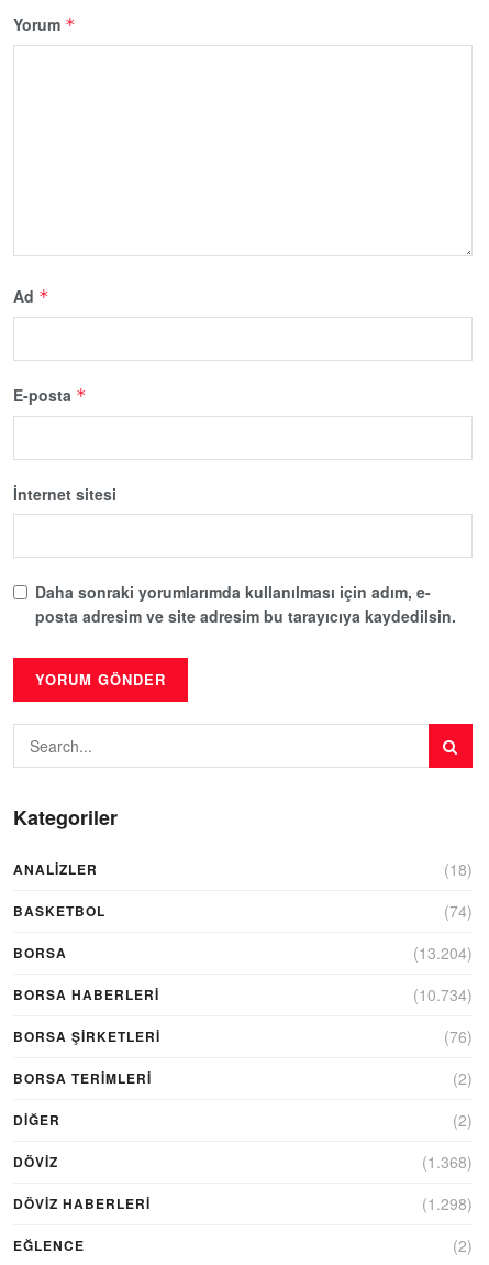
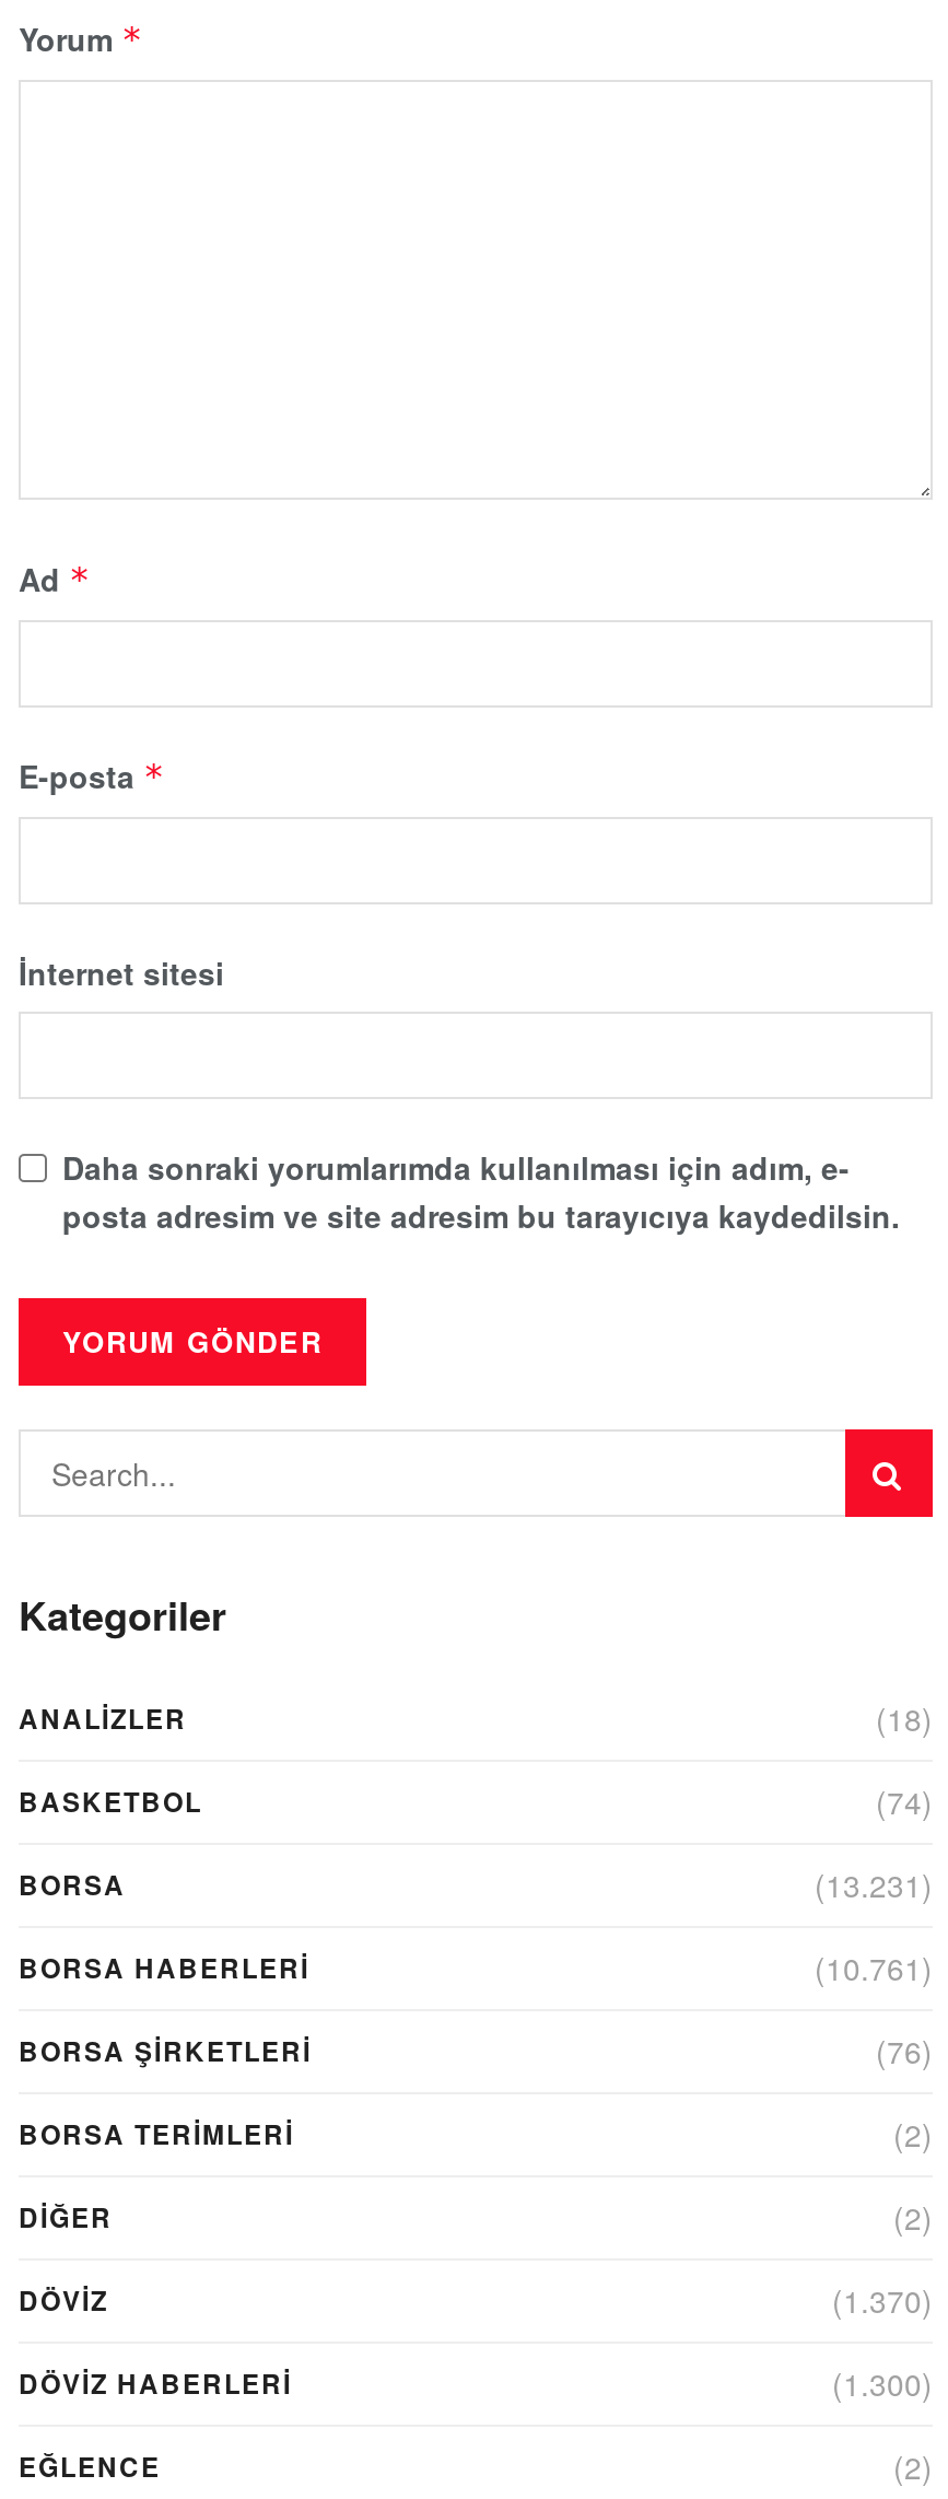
[413,941,473,963] (13.204) -> [815,1862,933,1906] (13.231)
[413,983,473,1005] (10.734) -> [815,1945,933,1989] (10.761)
[422,1150,473,1172] (1.368) -> [832,2278,933,2321] (1.370)
[422,1192,473,1214] (1.298) -> [832,2361,933,2405] (1.300)

